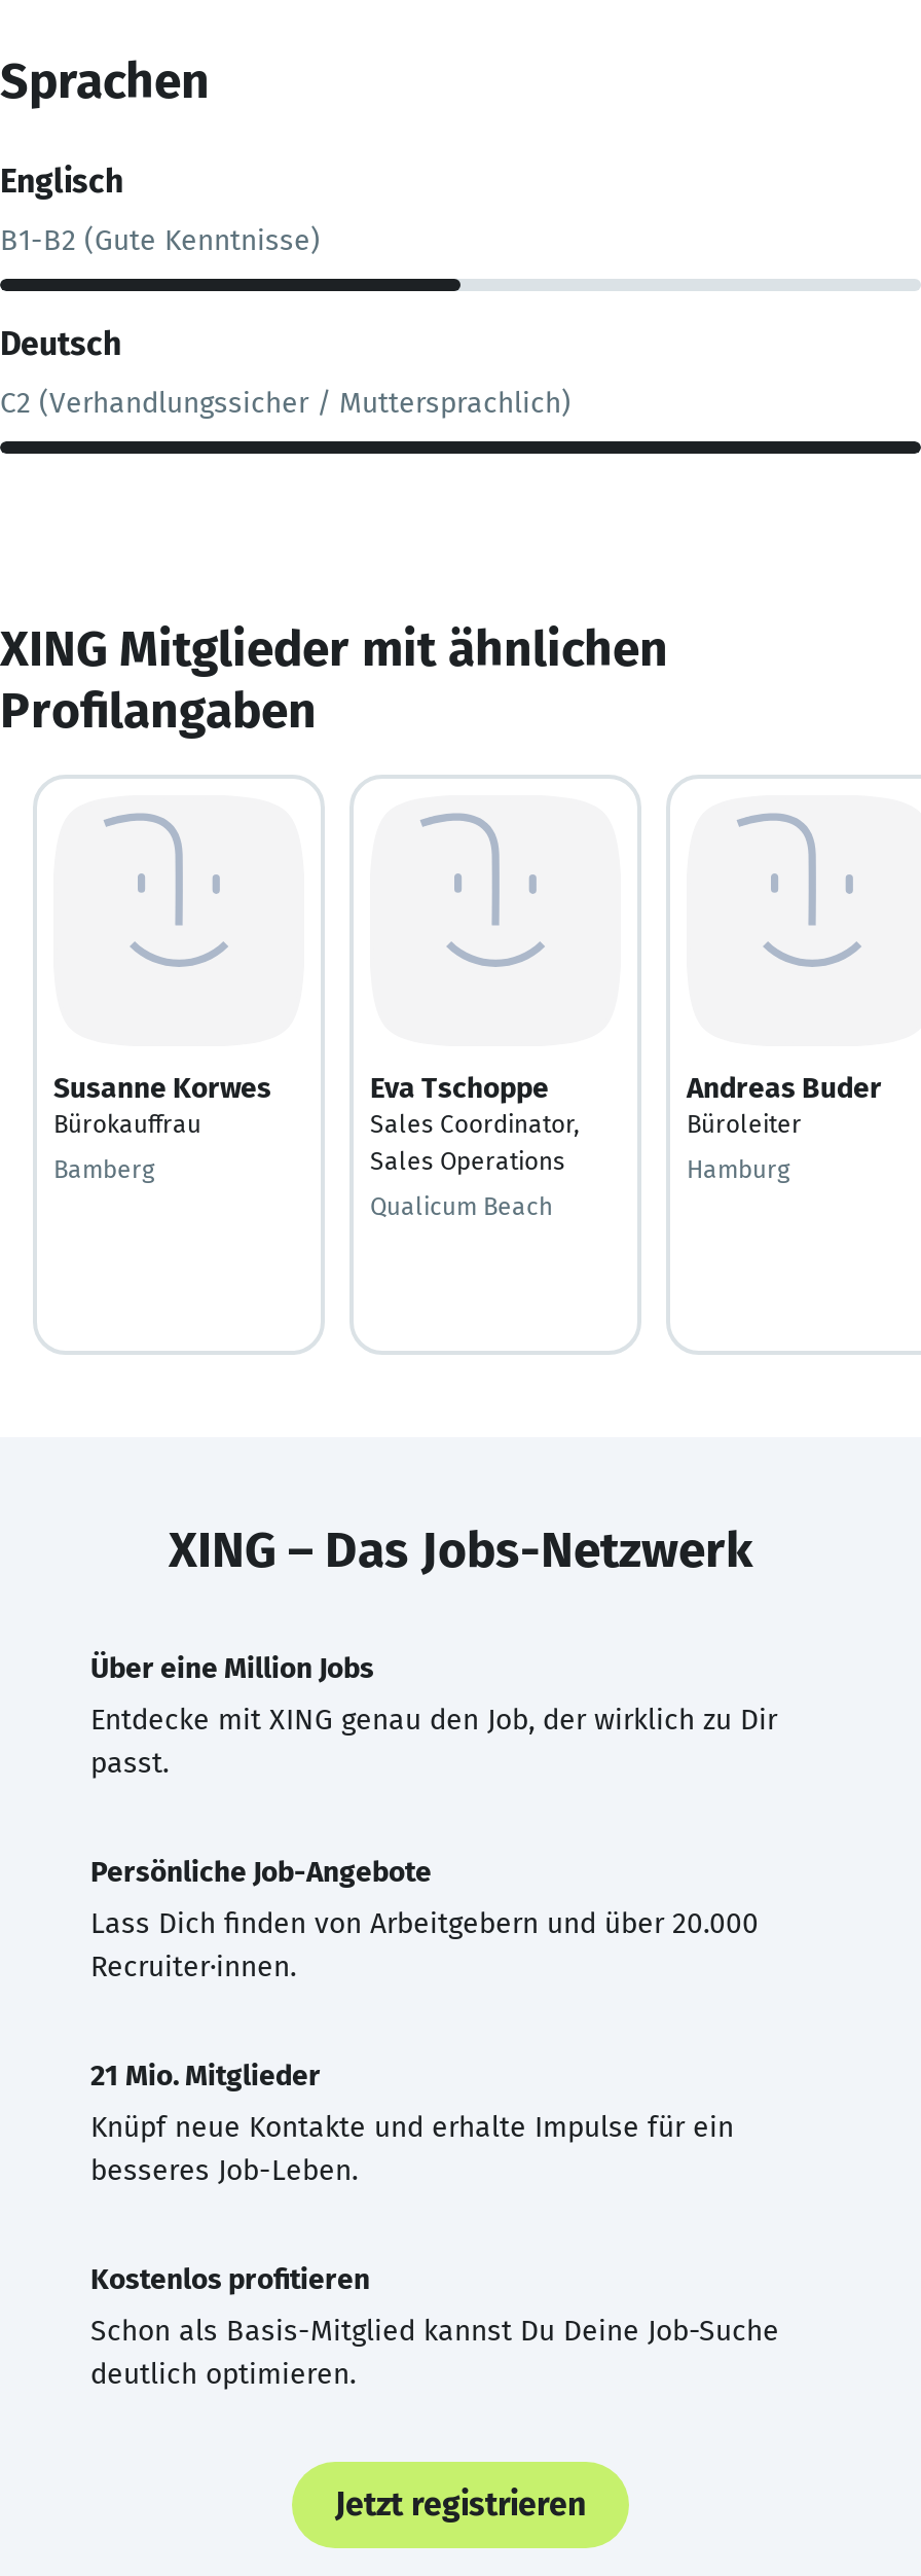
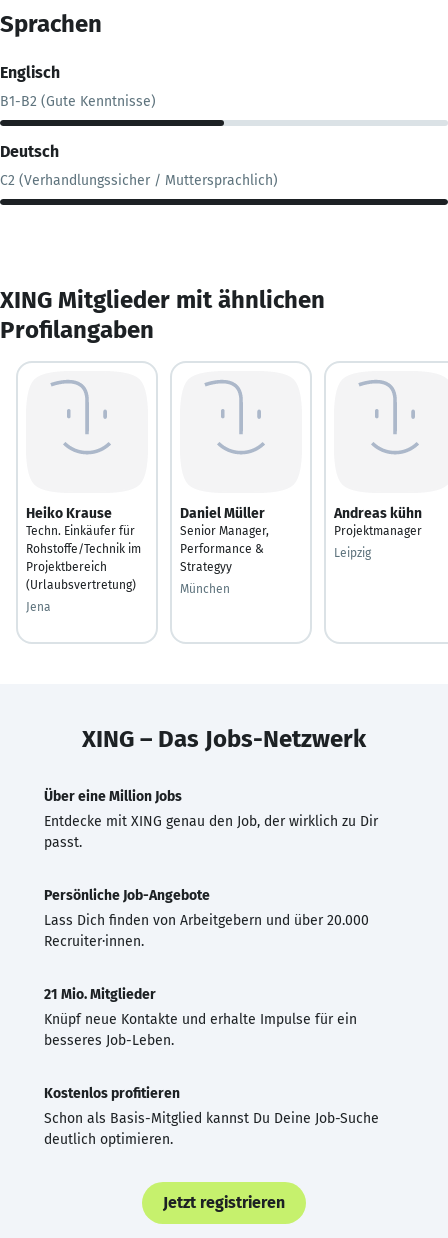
[53,1070,271,1138] Susanne Korwes | Bürokauffrau -> [26,504,141,591] Heiko Krause | Techn. Einkäufer für | Rohstoffe/Technik im | Projektbereich | (Urlaubsvertretung)
[370,1070,580,1175] Eva Tschoppe | Sales Coordinator, | Sales Operations -> [180,504,269,573] Daniel Müller | Senior Manager, | Performance & | Strategyy
[687,1070,882,1138] Andreas Buder | Büroleiter -> [334,504,422,537] Andreas kühn | Projektmanager
[53,1154,154,1183] Bamberg -> [26,599,51,613] Jena
[687,1154,789,1183] Hamburg -> [334,545,371,559] Leipzig
[370,1191,553,1220] Qualicum Beach -> [180,581,230,595] München

